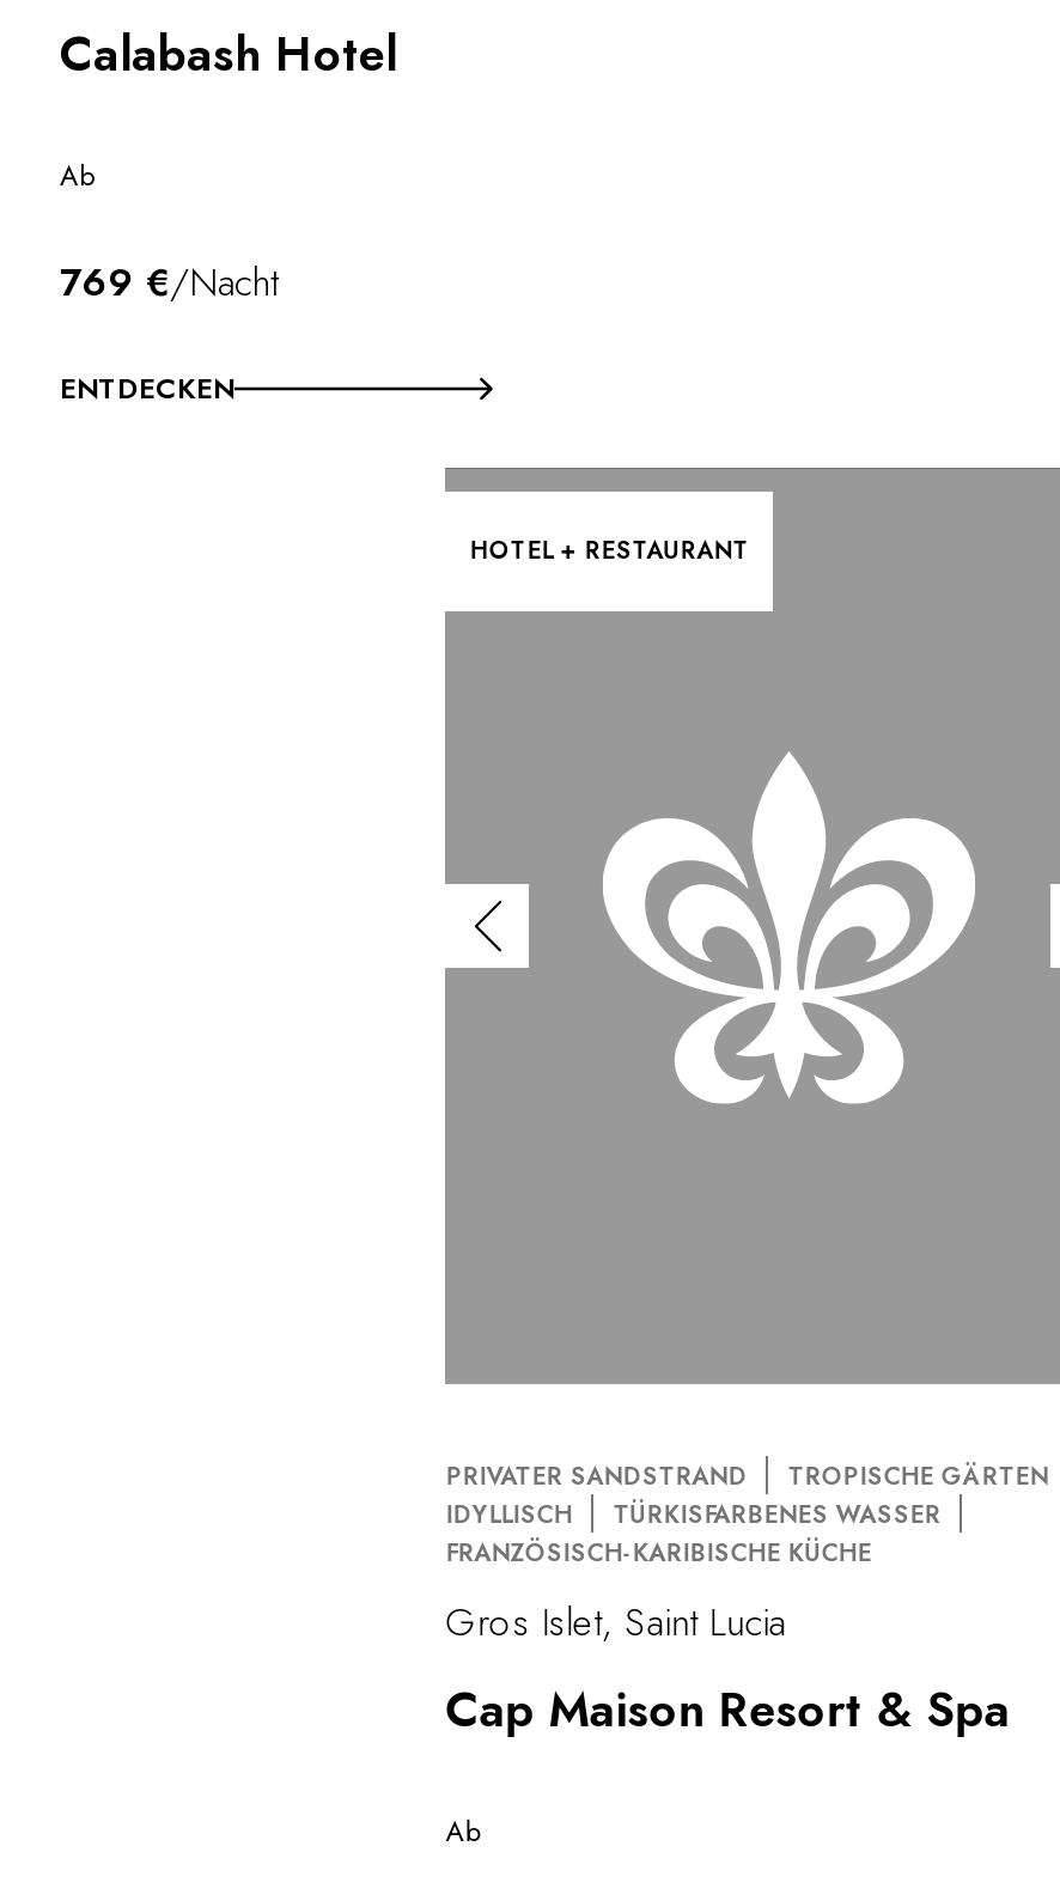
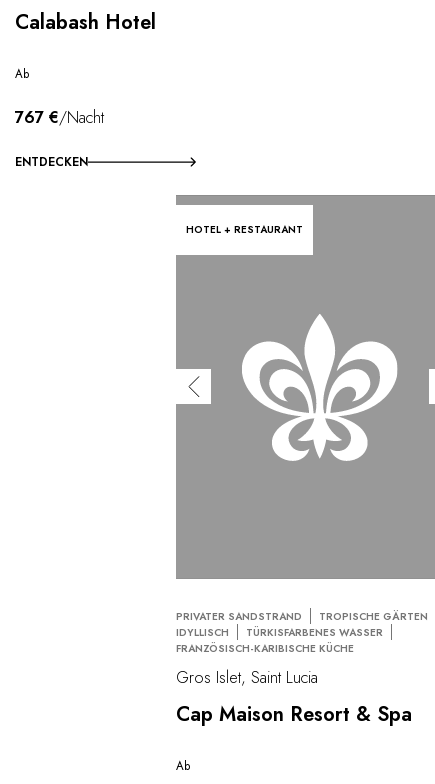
[60,254,278,309] 769 €/Nacht -> [15,106,104,129] 767 €/Nacht

